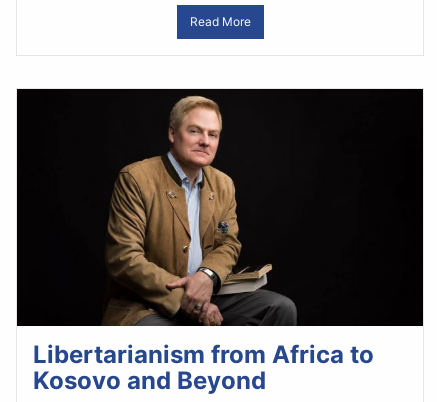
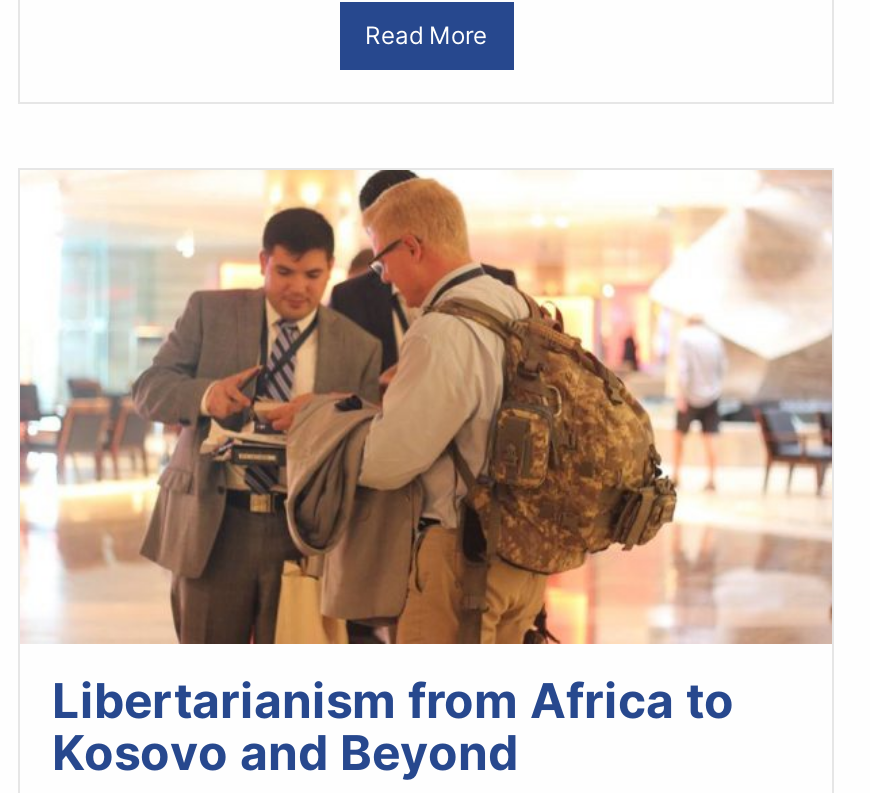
[16,88,424,327] [image] -> [18,168,834,646] [image]

